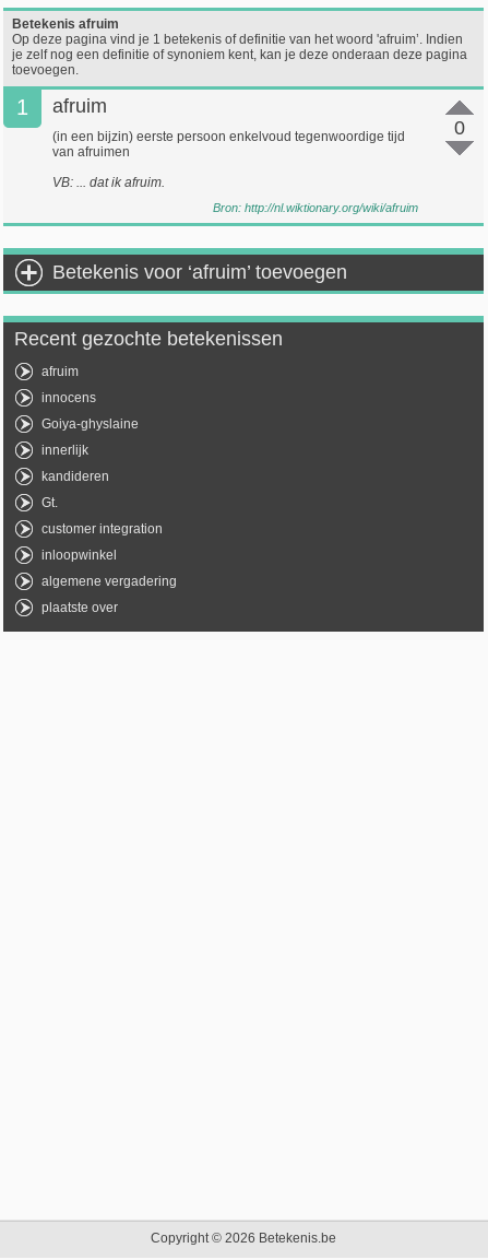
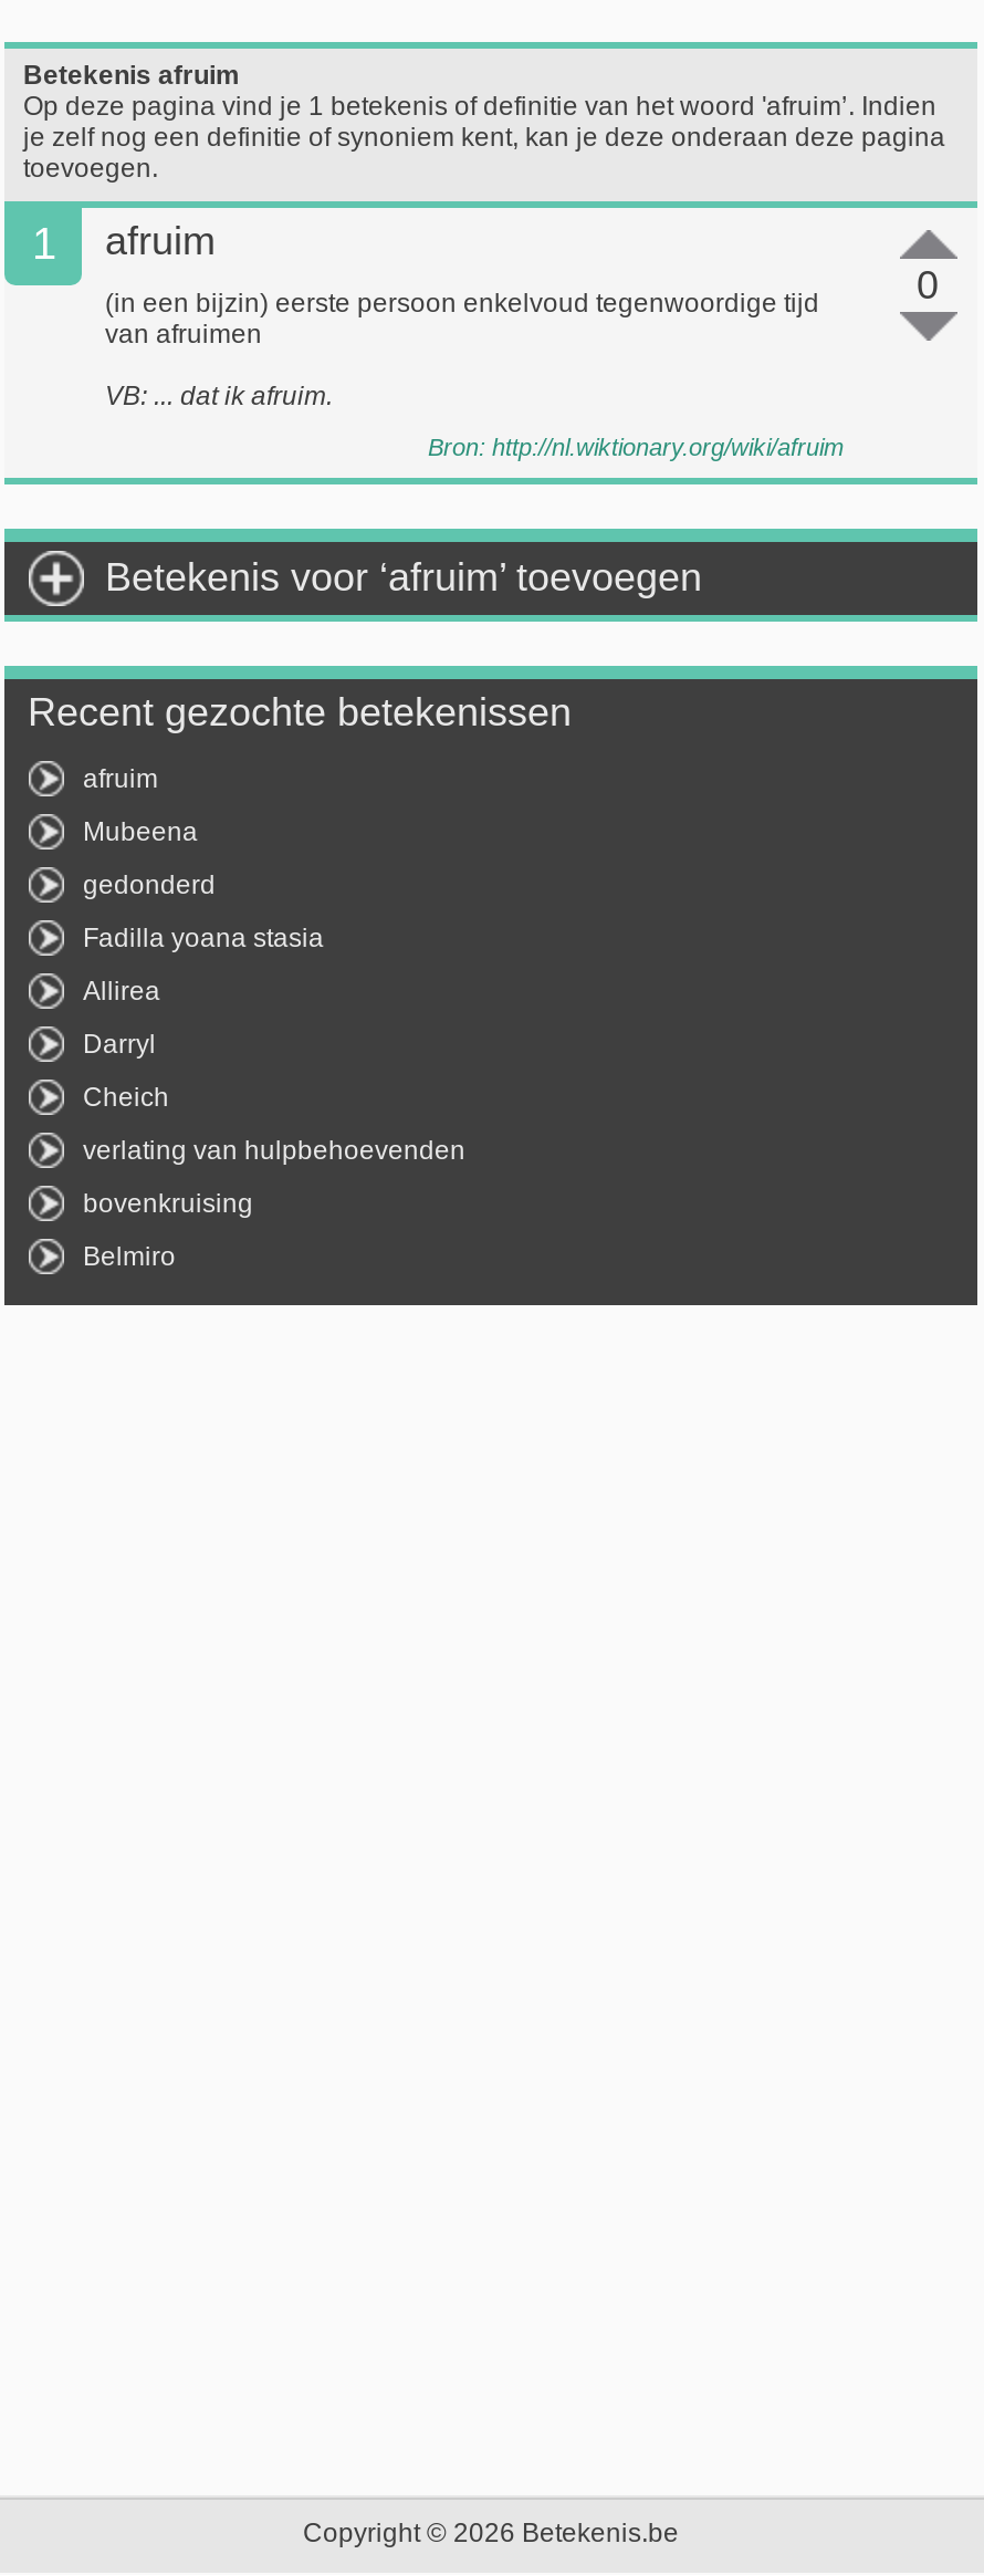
[42,390,97,405] innocens -> [83,816,198,847] Mubeena
[42,416,139,432] Goiya-ghyslaine -> [83,869,216,900] gedonderd
[42,443,89,458] innerlijk -> [83,922,324,953] Fadilla yoana stasia
[42,469,110,484] kandideren -> [83,976,160,1007] Allirea
[42,495,58,510] Gt. -> [83,1029,156,1060] Darryl
[42,521,163,537] customer integration -> [83,1082,169,1113] Cheich
[42,547,117,563] inloopwinkel -> [83,1135,465,1166] verlating van hulpbehoevenden
[42,574,177,589] algemene vergadering -> [83,1188,253,1219] bovenkruising
[42,600,118,615] plaatste over -> [83,1241,176,1272] Belmiro

